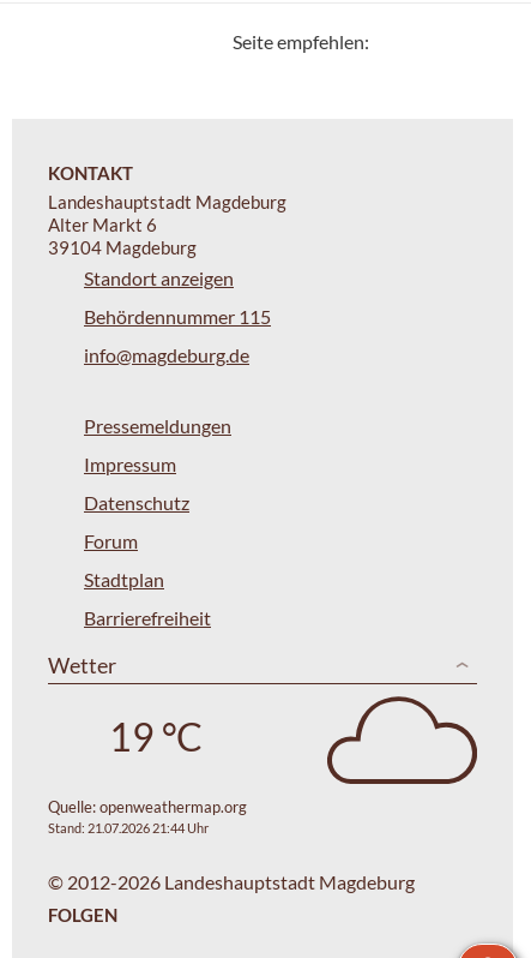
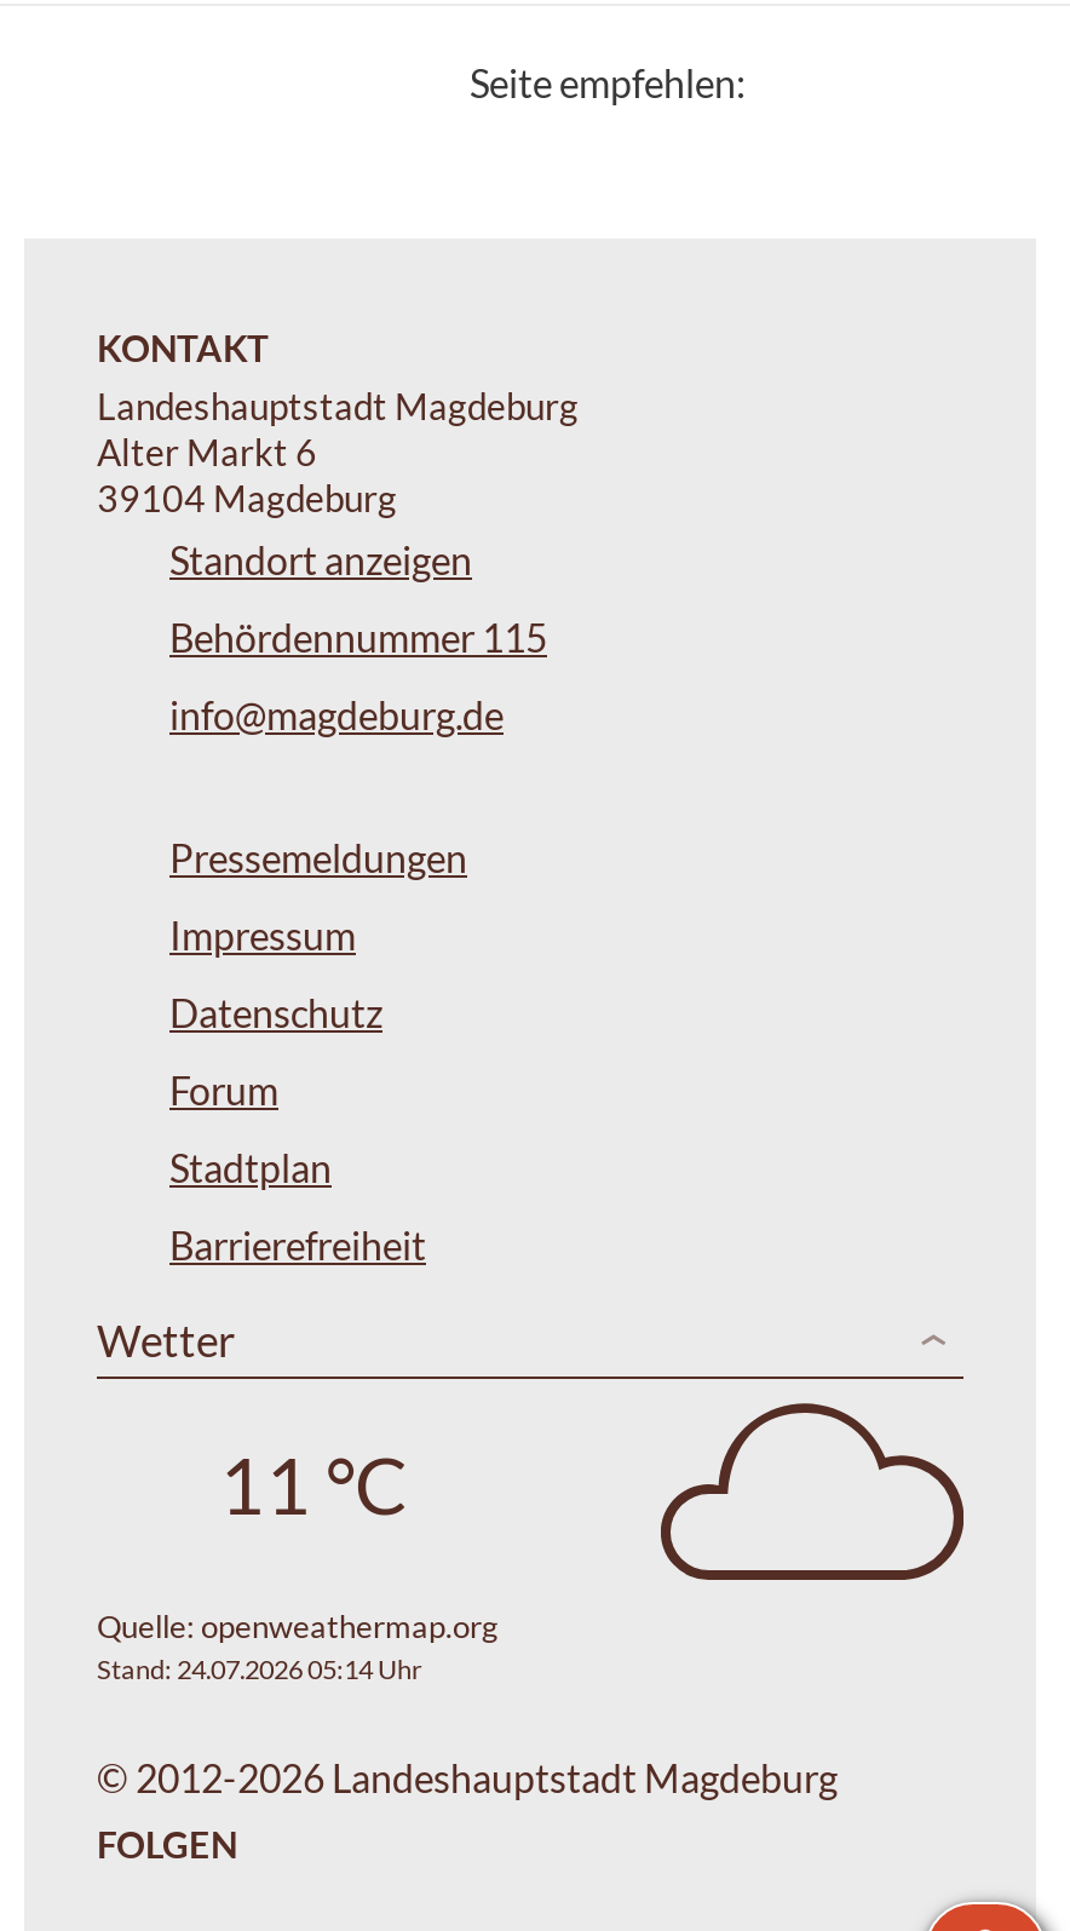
[108,712,202,759] 19 °C -> [219,1436,408,1530] 11 °C
[48,820,209,836] Stand: 21.07.2026 21:44 Uhr -> [97,1653,421,1684] Stand: 24.07.2026 05:14 Uhr

